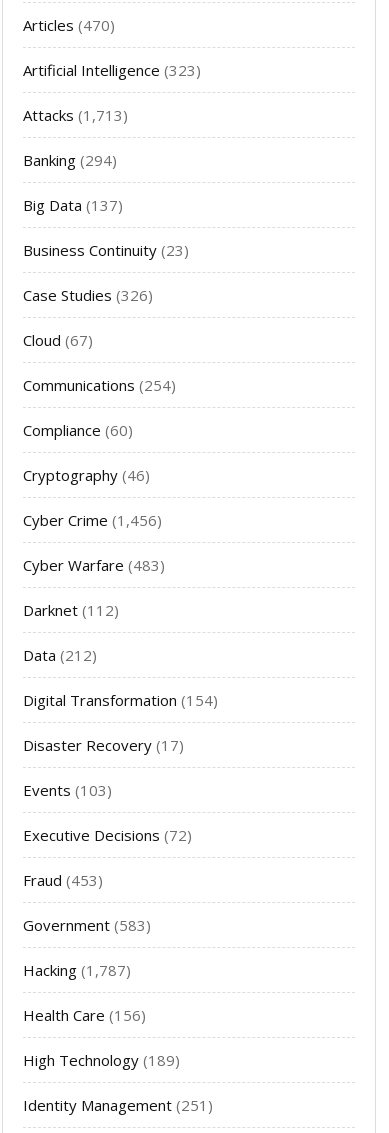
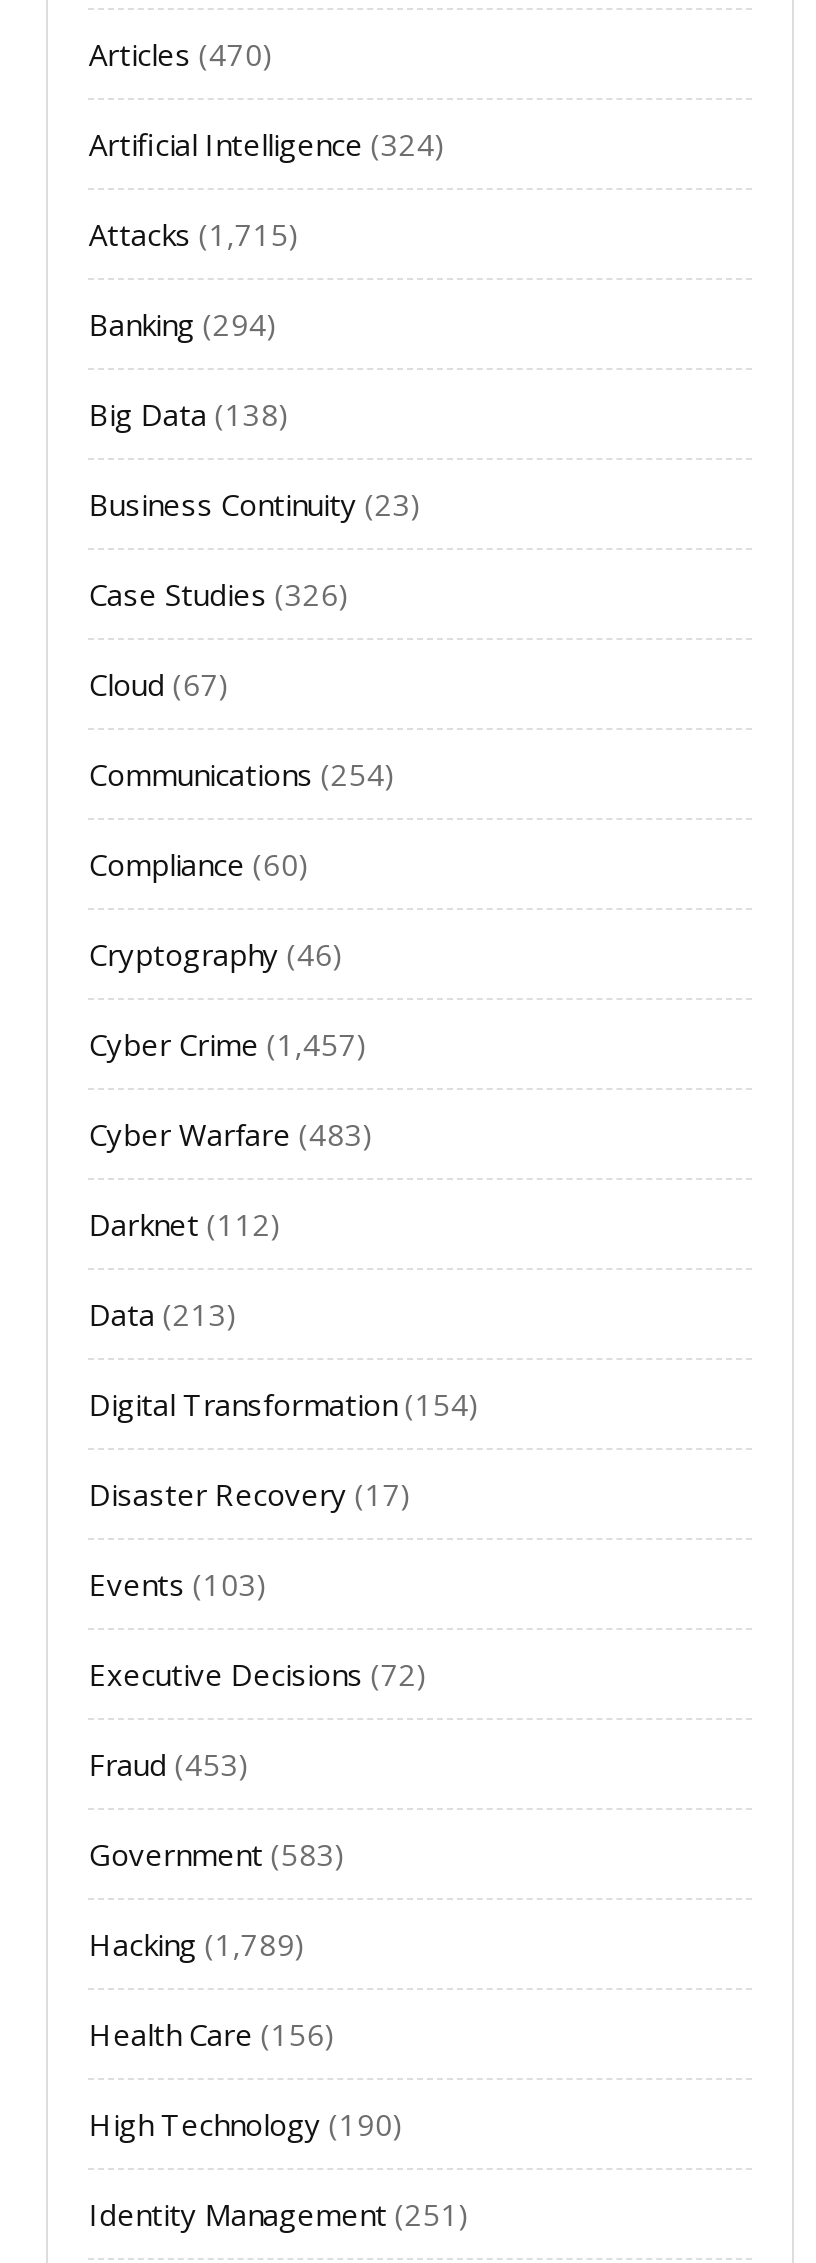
[23,60,201,80] Artificial Intelligence (323) -> [89,123,445,163] Artificial Intelligence (324)
[23,105,128,125] Attacks (1,713) -> [89,213,299,253] Attacks (1,715)
[23,195,123,215] Big Data (137) -> [89,393,289,433] Big Data (138)
[23,510,162,530] Cyber Crime (1,456) -> [89,1023,367,1063] Cyber Crime (1,457)
[23,645,97,665] Data (212) -> [89,1293,237,1333] Data (213)
[23,960,131,980] Hacking (1,787) -> [89,1923,305,1963] Hacking (1,789)
[23,1050,180,1070] High Technology (189) -> [89,2103,403,2143] High Technology (190)

